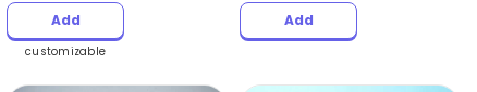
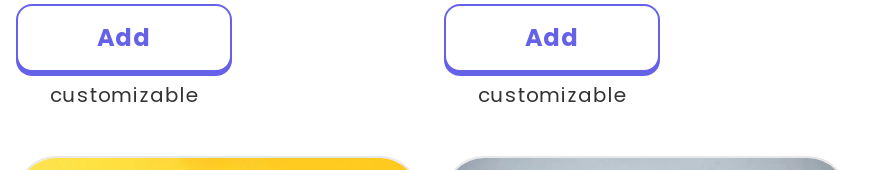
none -> [478,80,626,110] customizable

